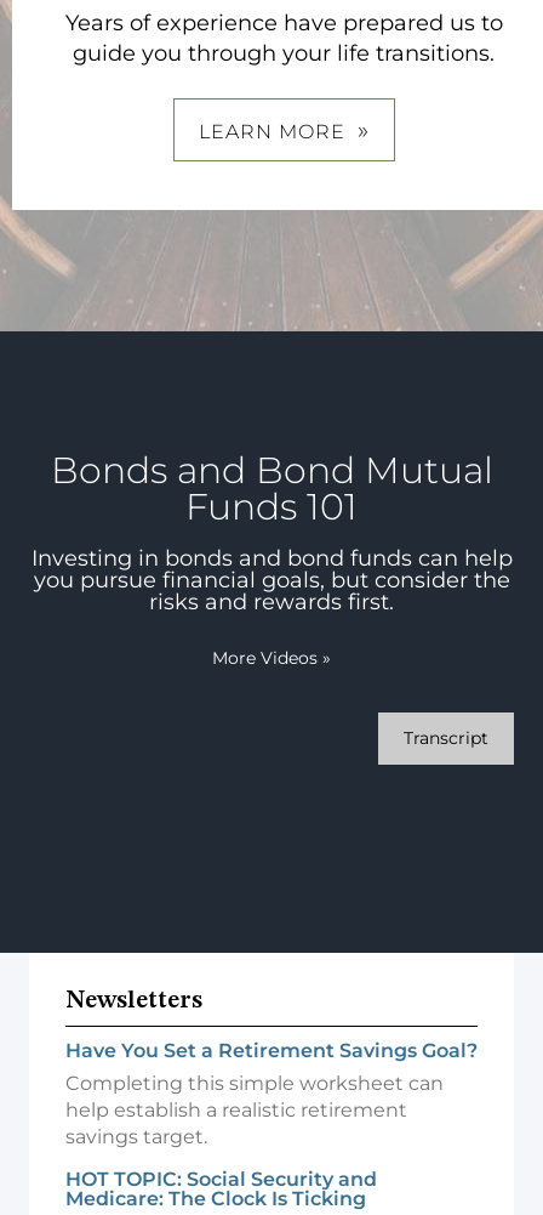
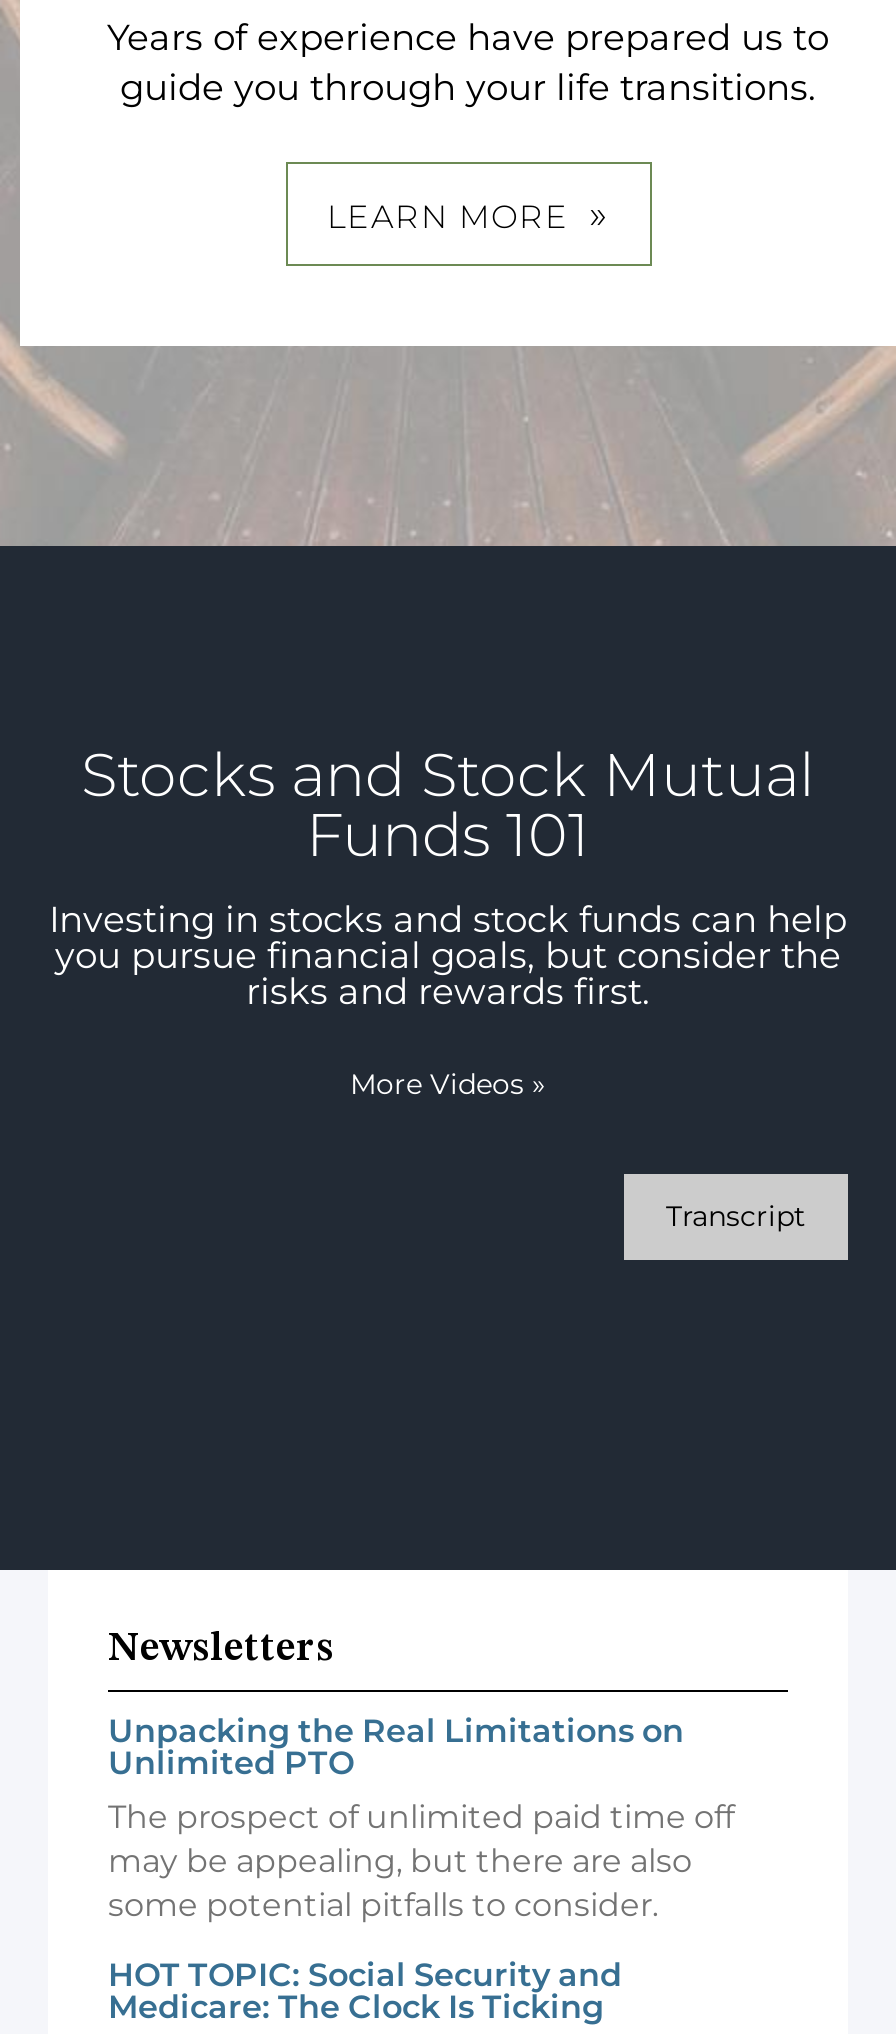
[50,447,493,492] Bonds and Bond Mutual -> [81,737,815,811] Stocks and Stock Mutual
[31,544,512,571] Investing in bonds and bond funds can help -> [49,897,847,941] Investing in stocks and stock funds can help
[65,1038,478,1148] Have You Set a Retirement Savings Goal? | Completing this simple worksheet can | help establish a realistic retirement | savings target. -> [108,1711,734,1923] Unpacking the Real Limitations on | Unlimited PTO | The prospect of unlimited paid time off | may be appealing, but there are also | some potential pitfalls to consider.

